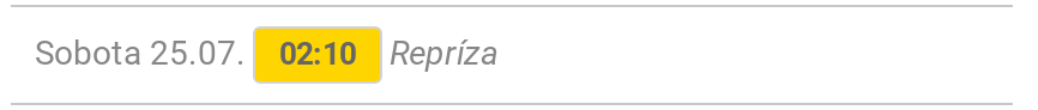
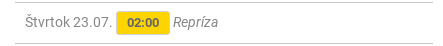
[35,34,356,72] Sobota 25.07. | 02:10 -> [25,14,159,30] Štvrtok 23.07. | 02:00

